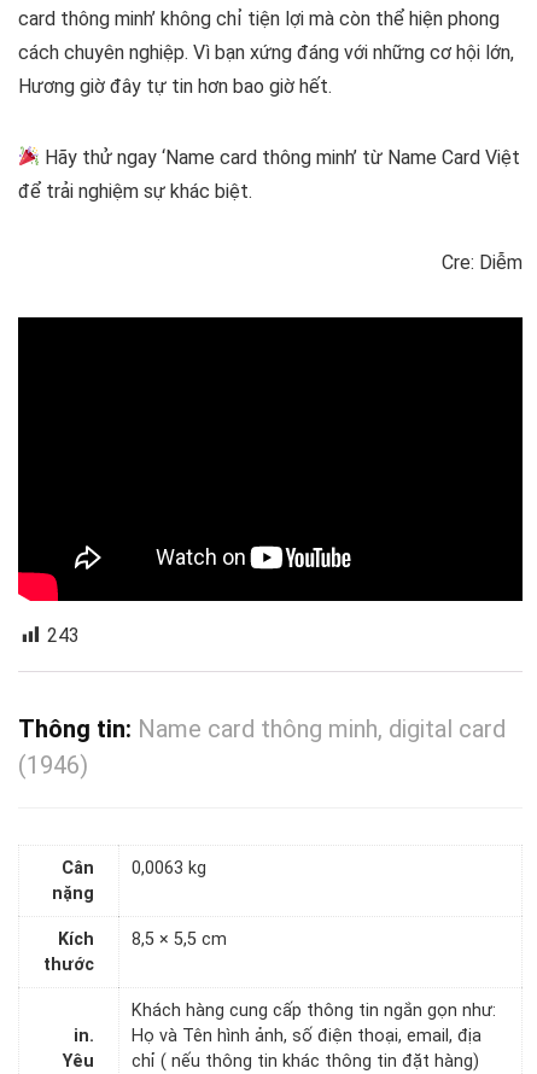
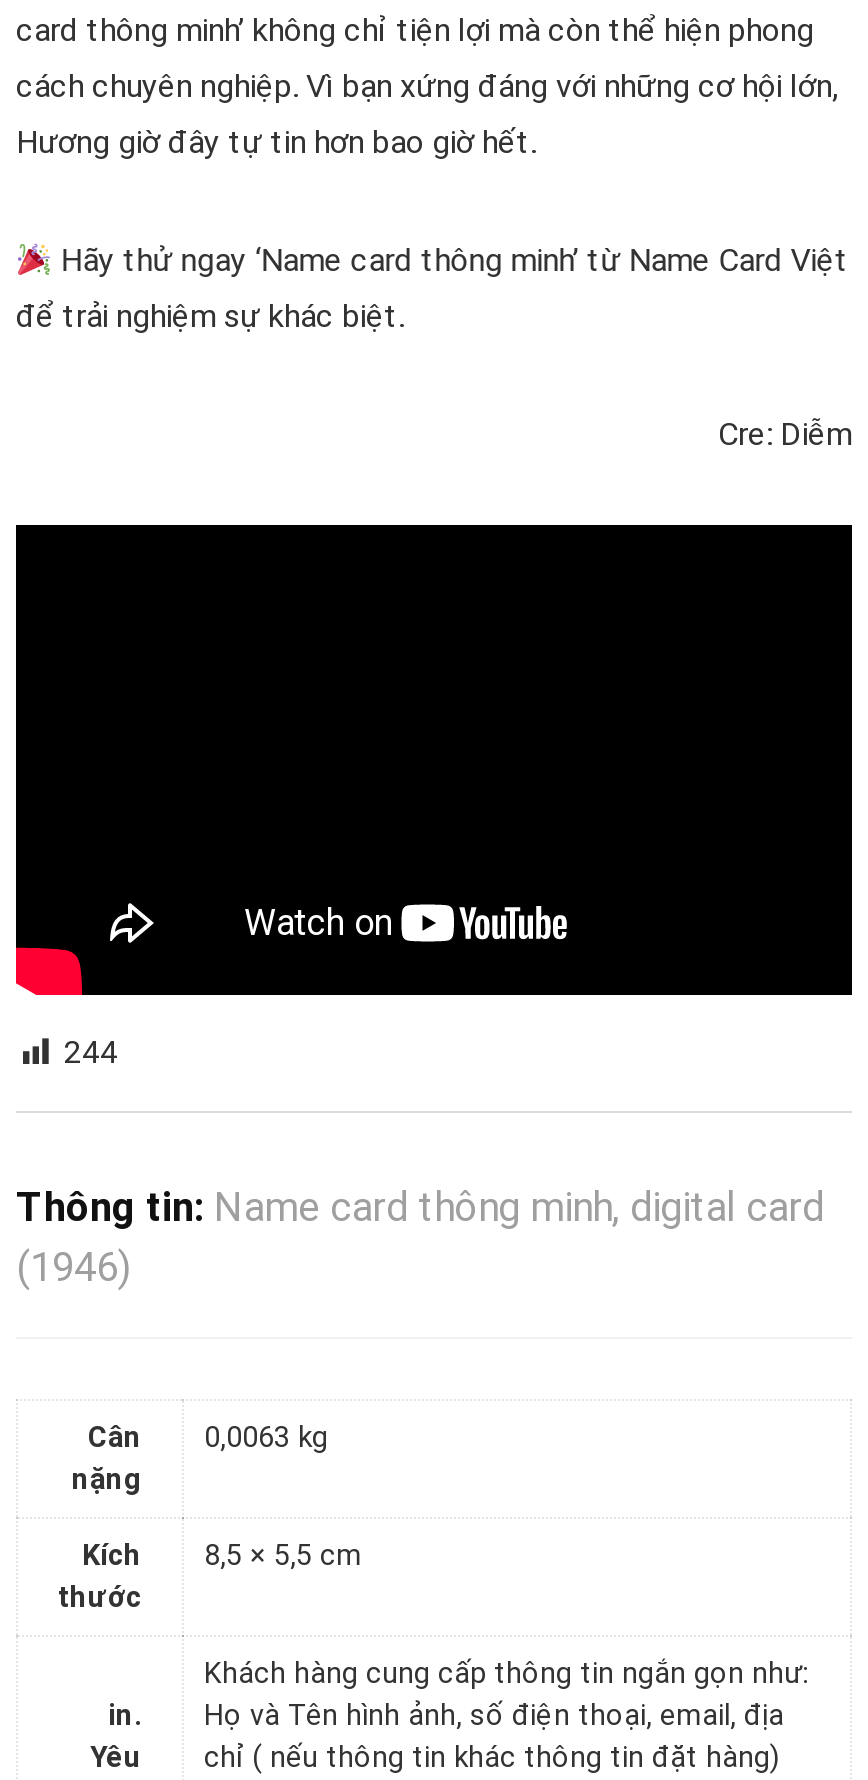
[47,624,80,647] 243 -> [64,1034,118,1072] 244

